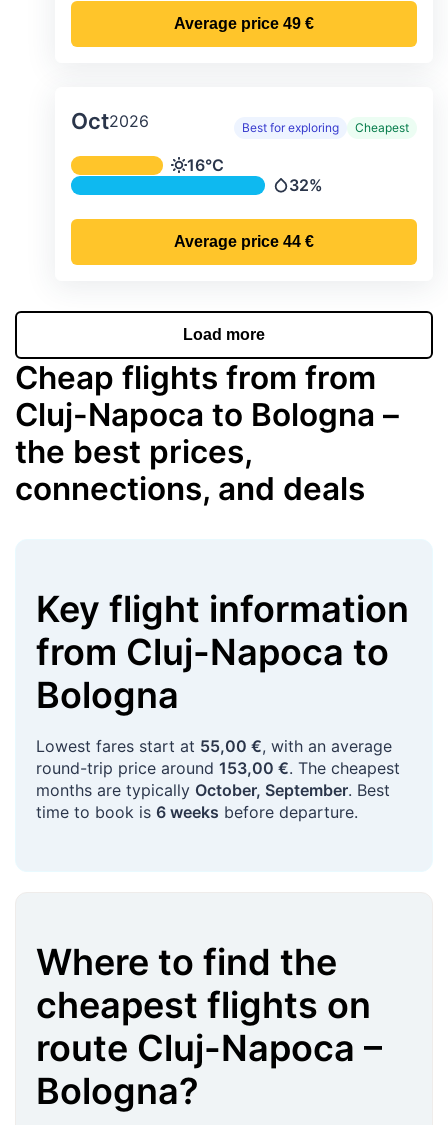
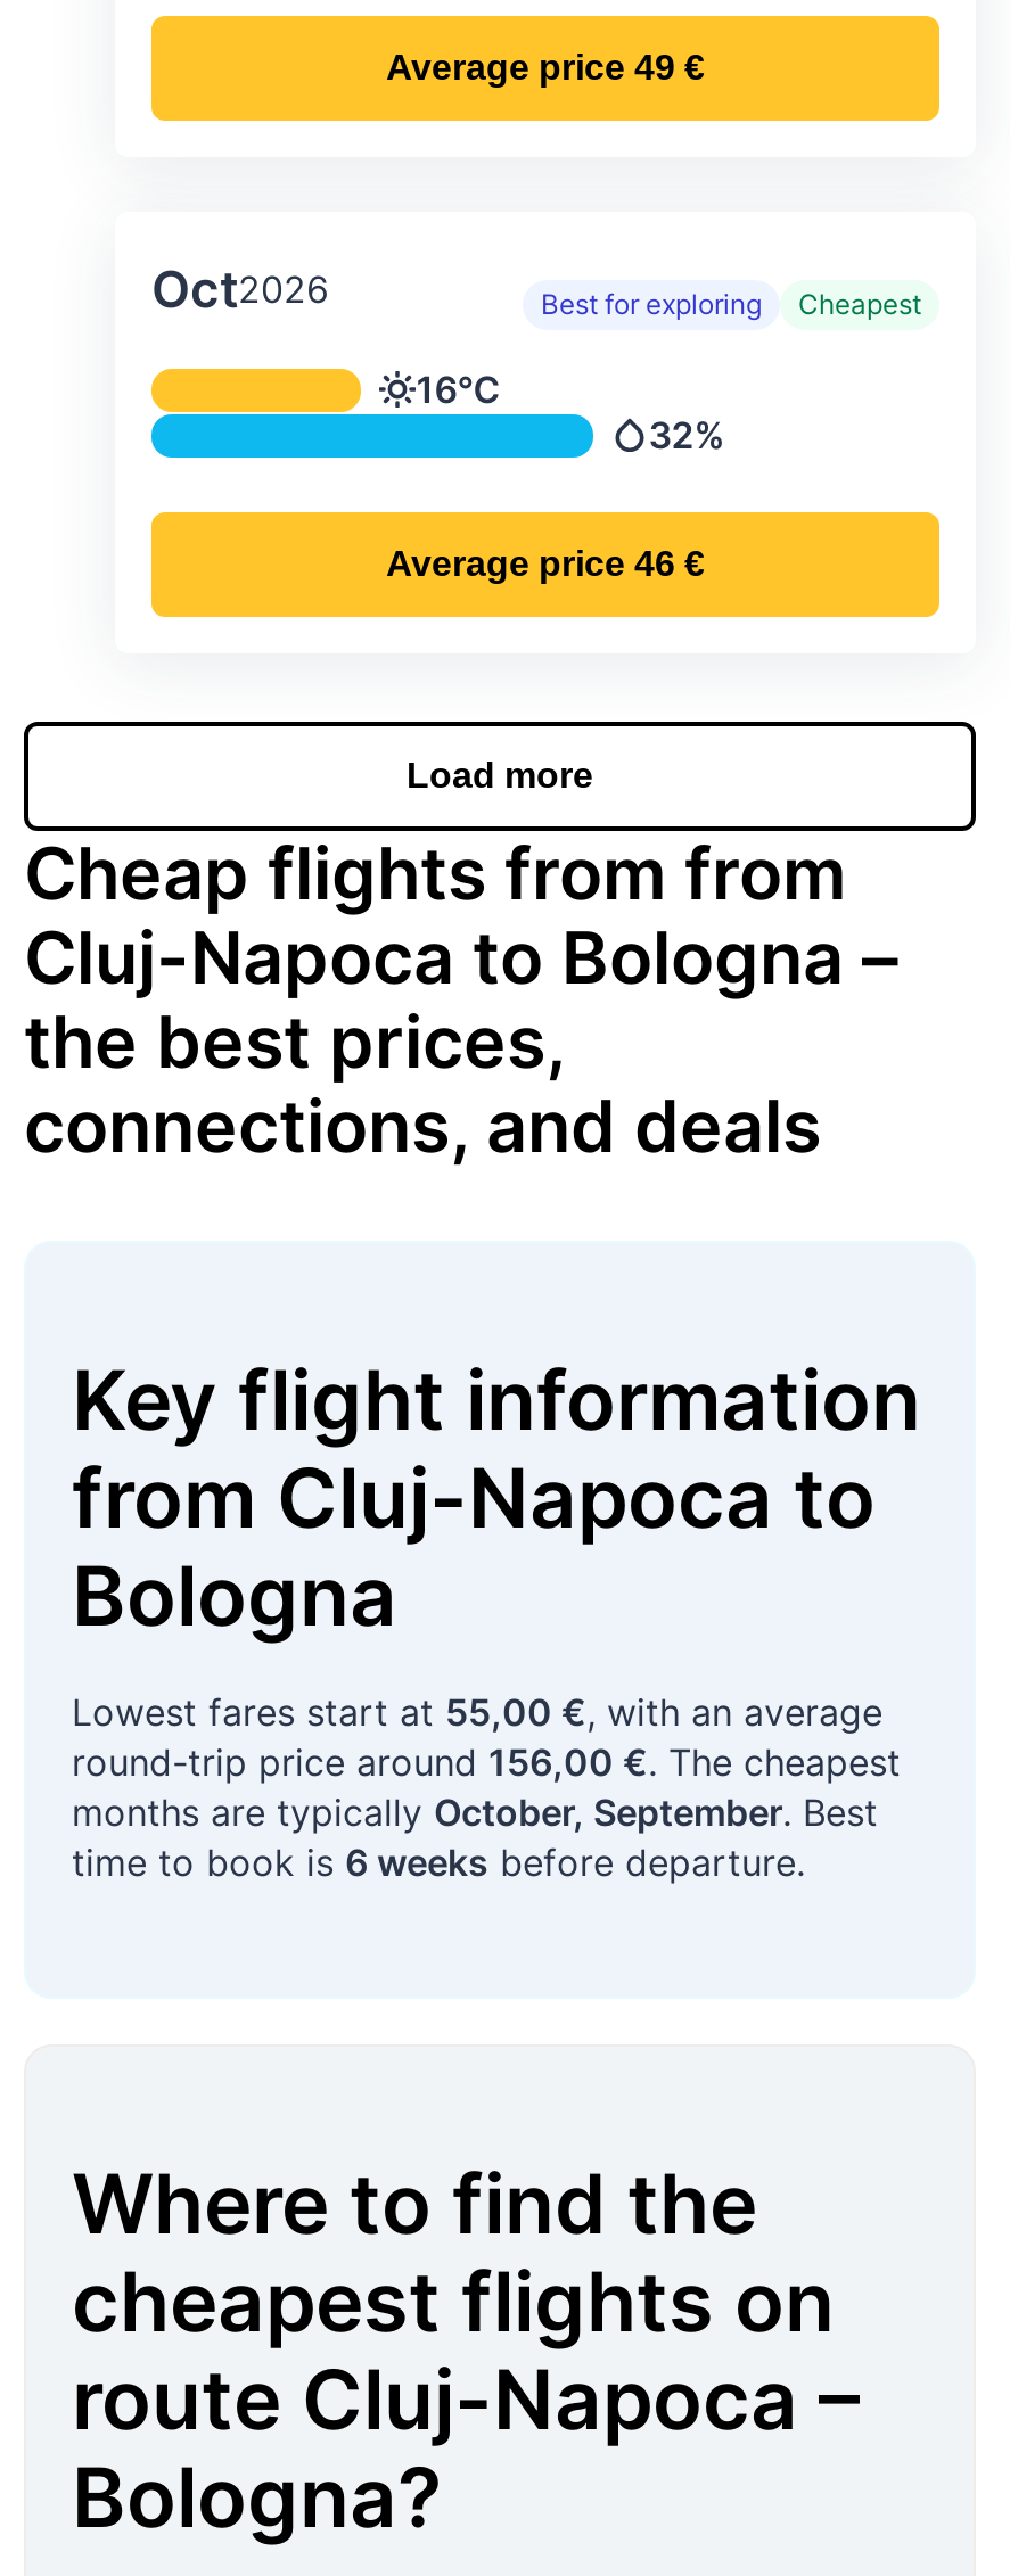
[174,233,314,250] Average price 44 € -> [386,544,705,583] Average price 46 €
[36,758,400,778] round-trip price around 153,00 €. The cheapest -> [72,1739,901,1785] round-trip price around 156,00 €. The cheapest

